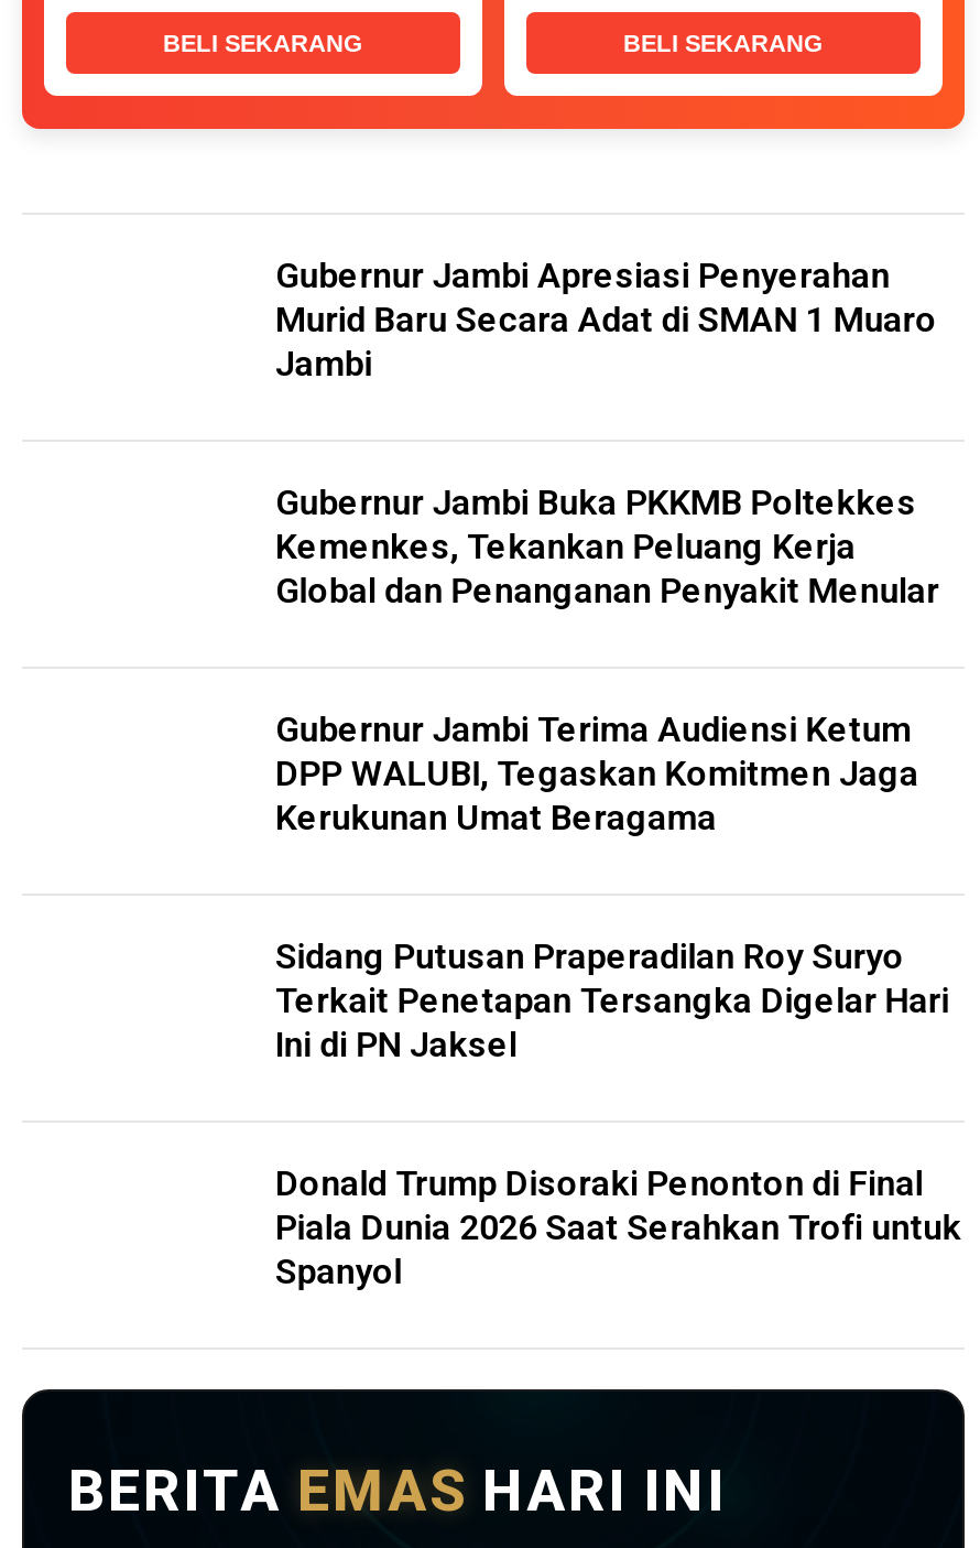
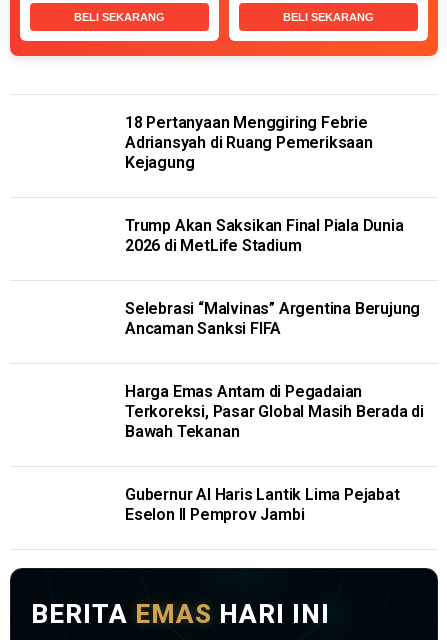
[275,254,937,384] Gubernur Jambi Apresiasi Penyerahan | Murid Baru Secara Adat di SMAN 1 Muaro | Jambi -> [125,113,373,172] 18 Pertanyaan Menggiring Febrie | Adriansyah di Ruang Pemeriksaan | Kejagung
[275,481,939,611] Gubernur Jambi Buka PKKMB Poltekkes | Kemenkes, Tekankan Peluang Kerja | Global dan Penanganan Penyakit Menular -> [125,216,404,255] Trump Akan Saksikan Final Piala Dunia | 2026 di MetLife Stadium
[275,708,919,838] Gubernur Jambi Terima Audiensi Ketum | DPP WALUBI, Tegaskan Komitmen Jaga | Kerukunan Umat Beragama -> [125,299,420,338] Selebrasi “Malvinas” Argentina Berujung | Ancaman Sanksi FIFA
[275,935,949,1065] Sidang Putusan Praperadilan Roy Suryo | Terkait Penetapan Tersangka Digelar Hari | Ini di PN Jaksel -> [125,382,424,441] Harga Emas Antam di Pegadaian | Terkoreksi, Pasar Global Masih Berada di | Bawah Tekanan
[275,1162,962,1292] Donald Trump Disoraki Penonton di Final | Piala Dunia 2026 Saat Serahkan Trofi untuk | Spanyol -> [125,485,400,524] Gubernur Al Haris Lantik Lima Pejabat | Eselon II Pemprov Jambi

